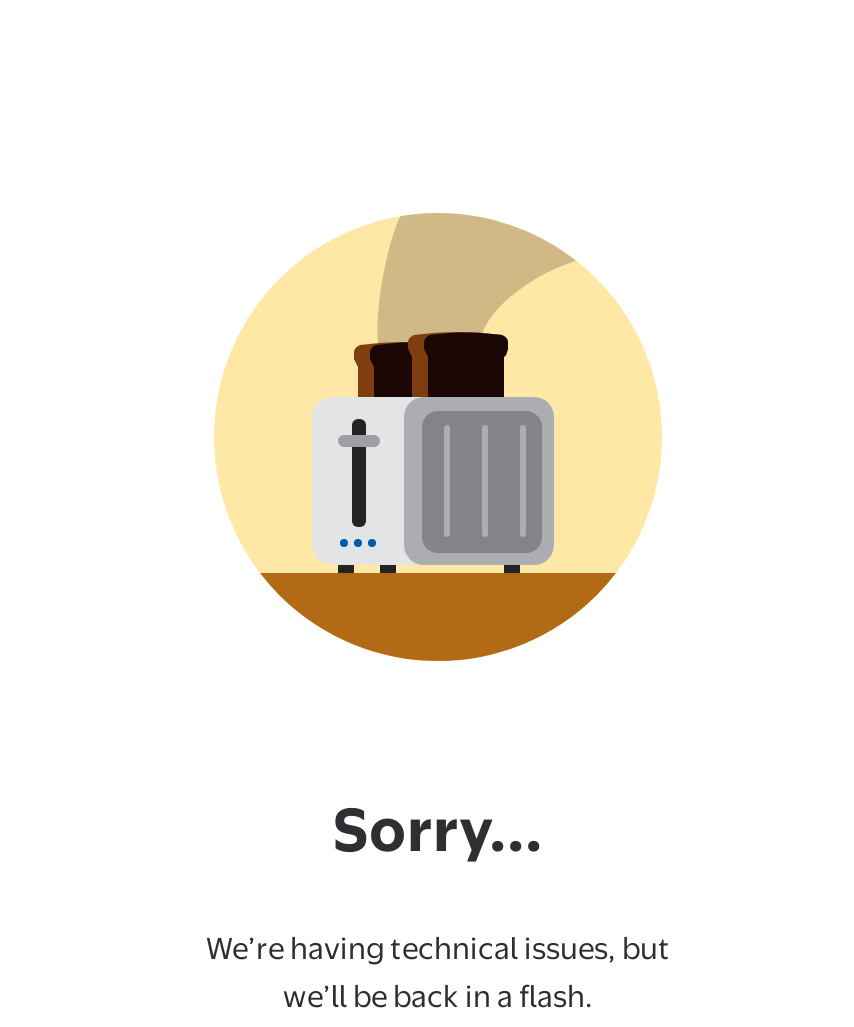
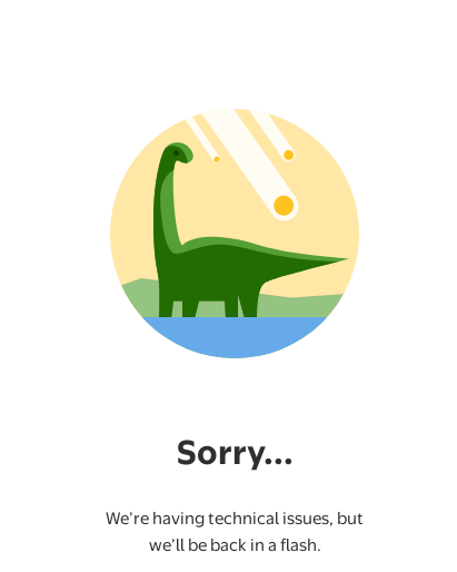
[236,213,638,663] [image] -> [121,110,348,359] [image]

